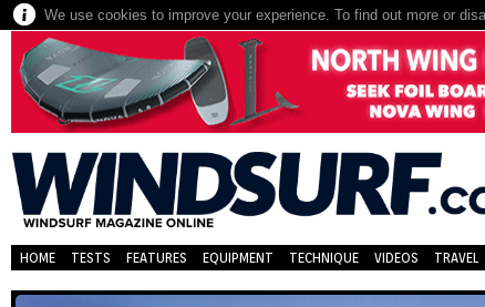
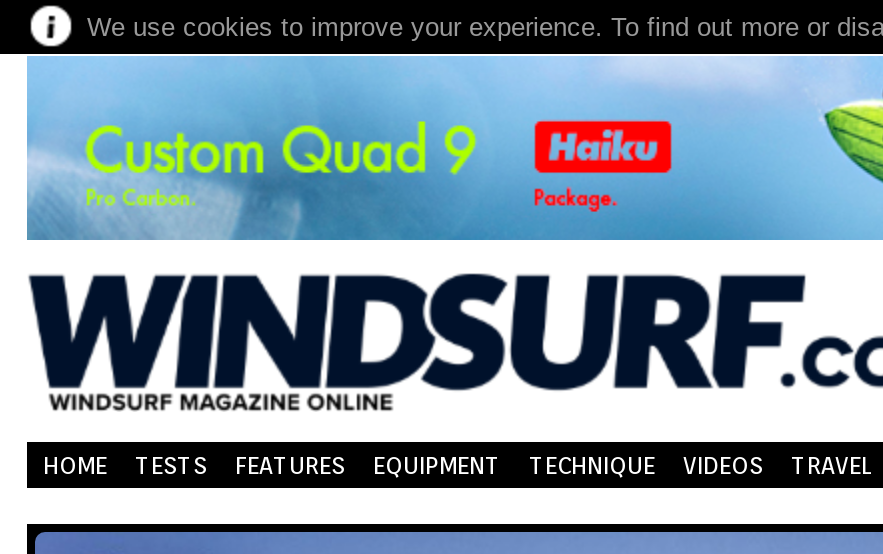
[10,30,482,134] [image] -> [25,54,877,242] [image]

